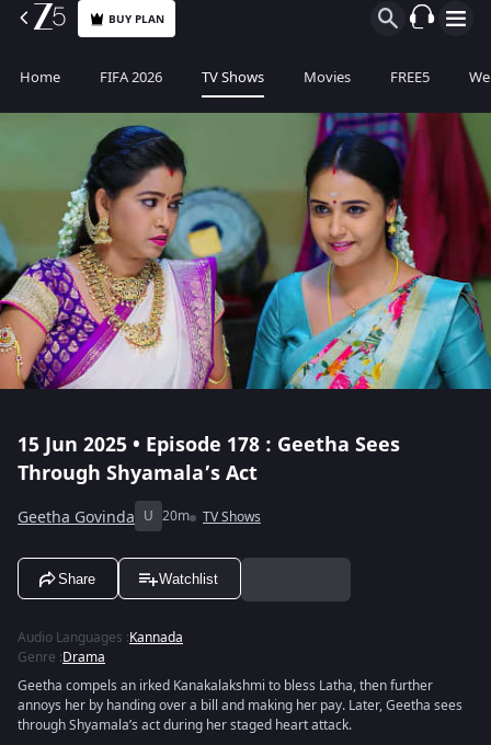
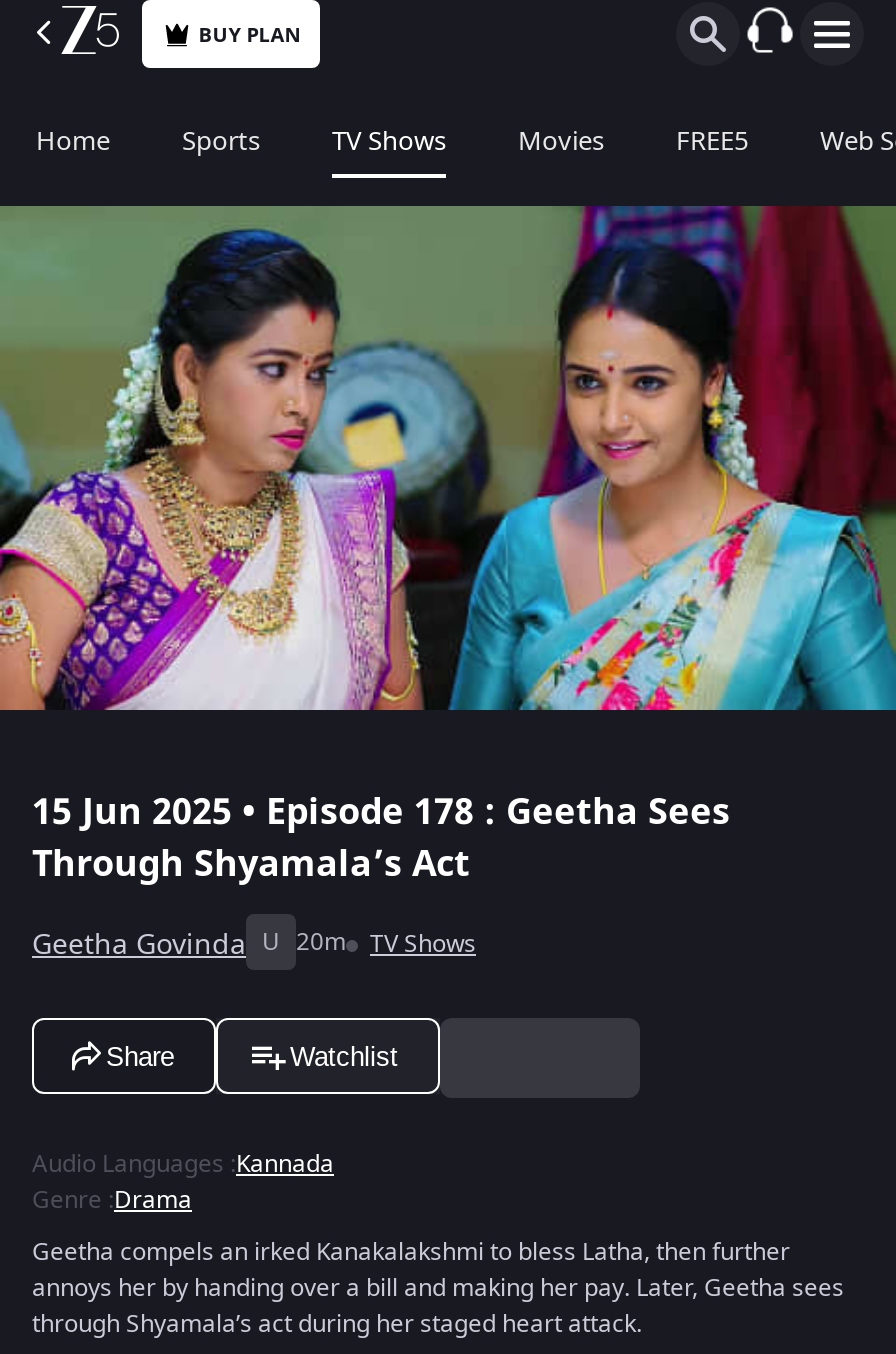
[100,67,162,88] FIFA 2026 -> [182,122,260,160] Sports

